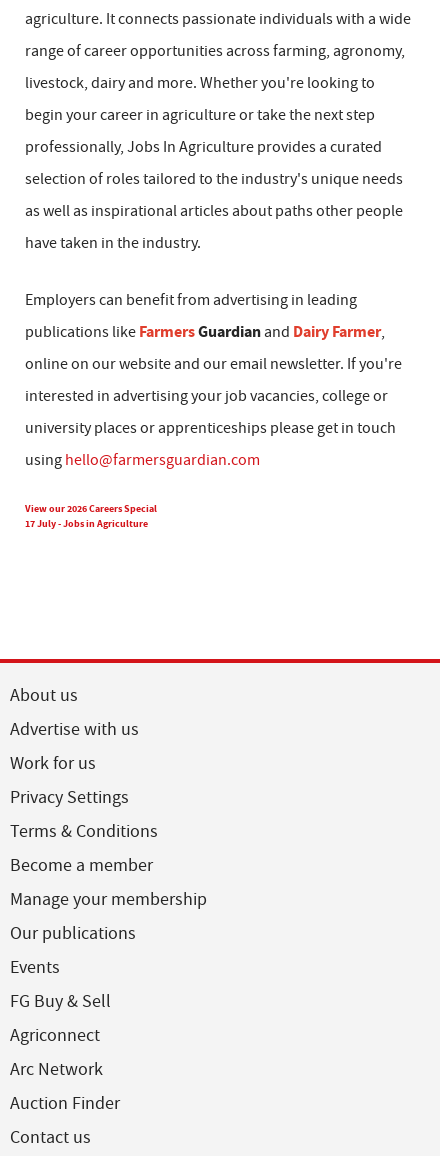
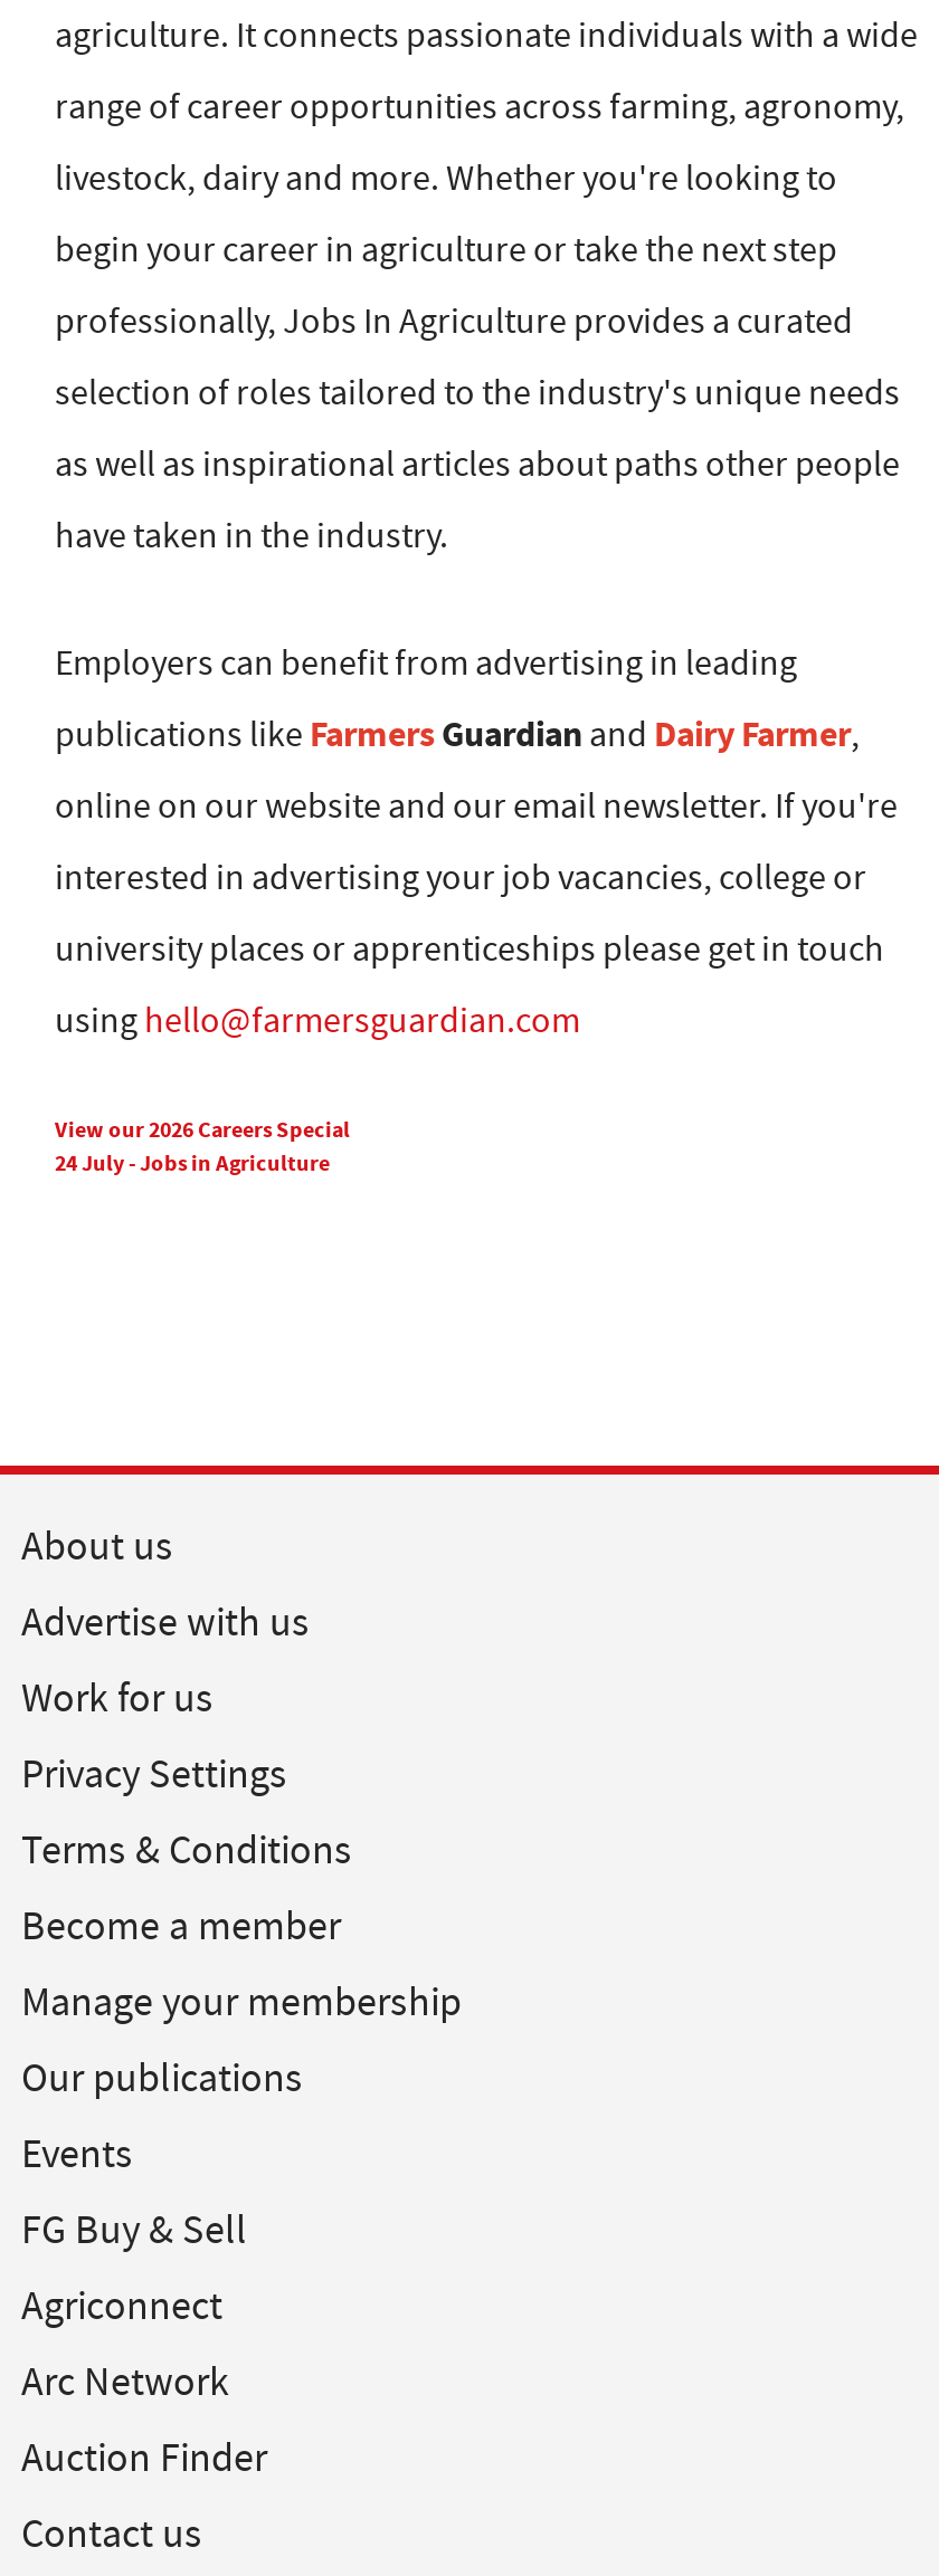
[25,517,148,530] 17 July - Jobs in Agriculture -> [55,1148,330,1177] 24 July - Jobs in Agriculture

